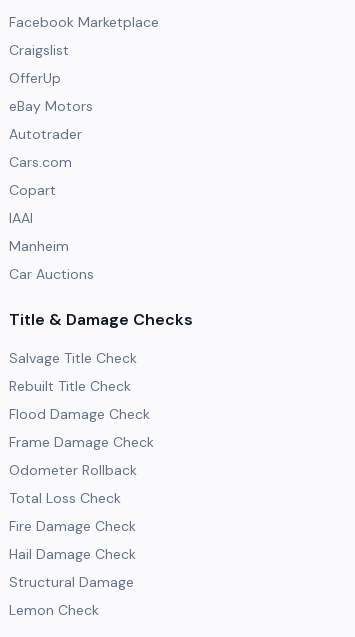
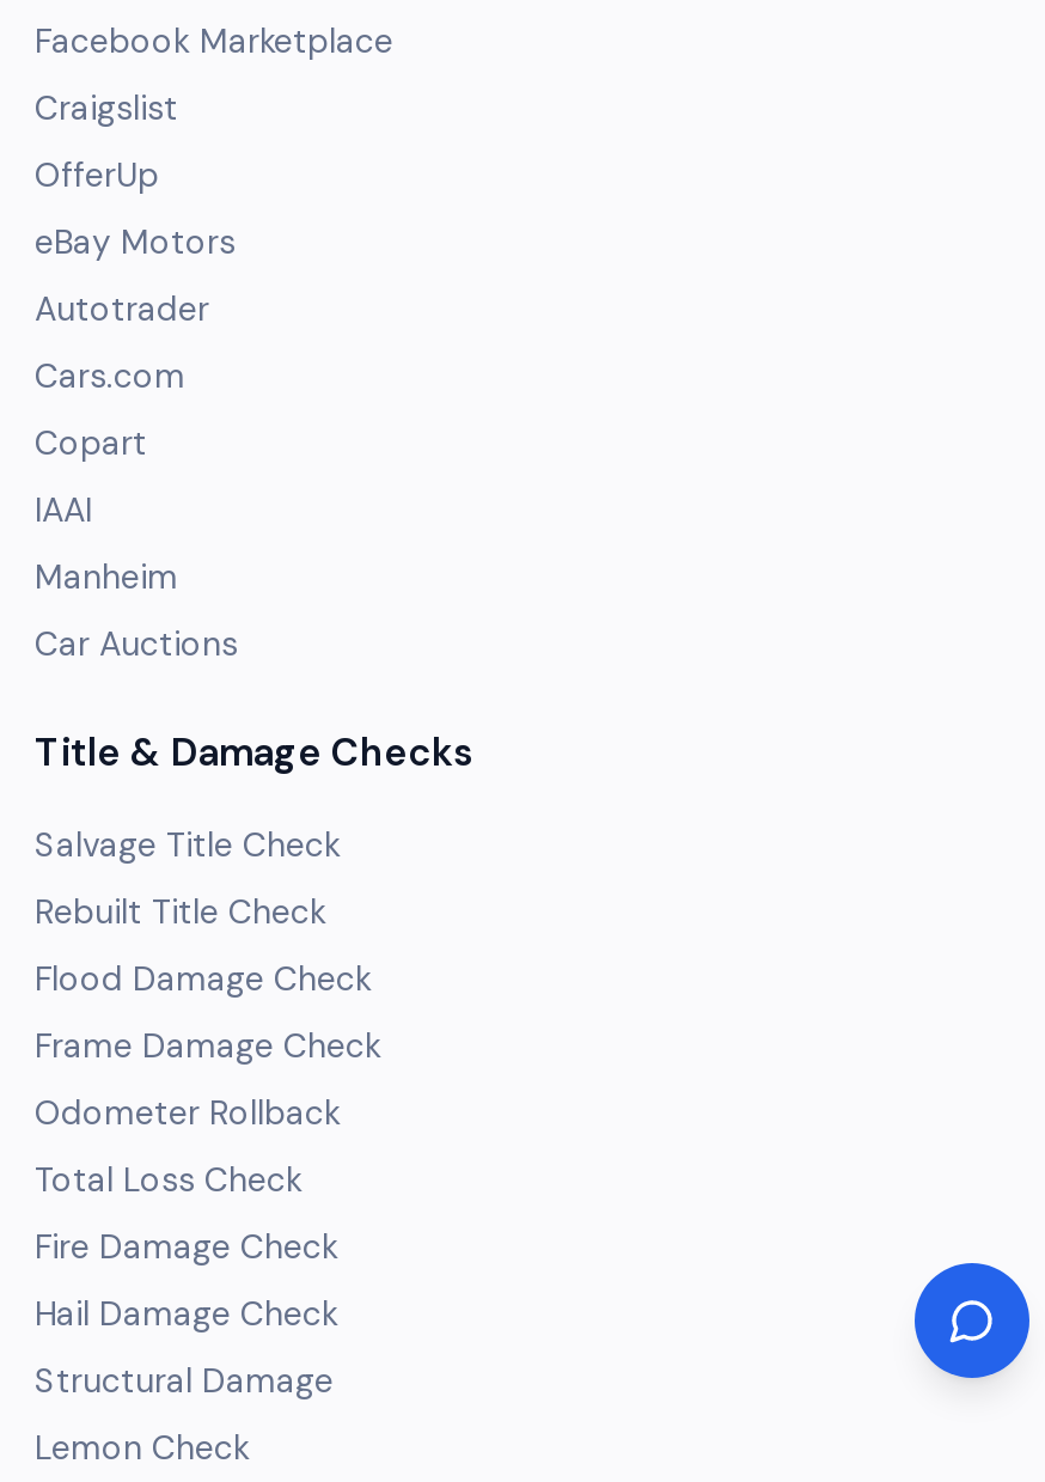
none -> [912,1261,1032,1388] [image]

